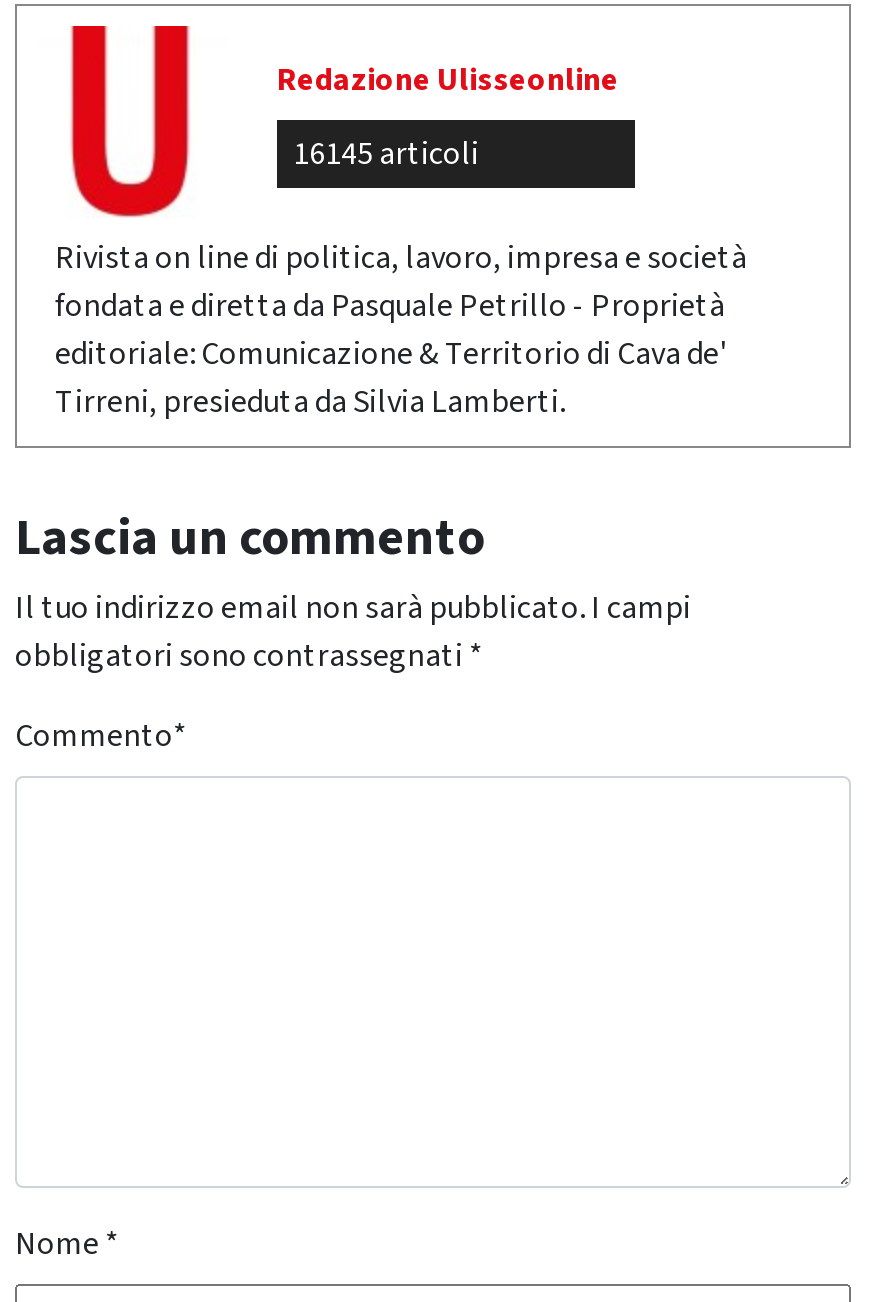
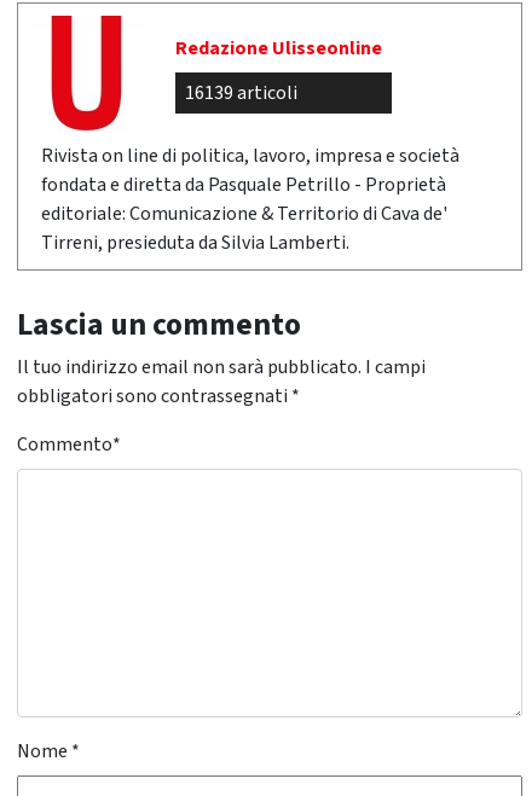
[293,132,479,176] 16145 articoli -> [185,80,297,106] 16139 articoli

